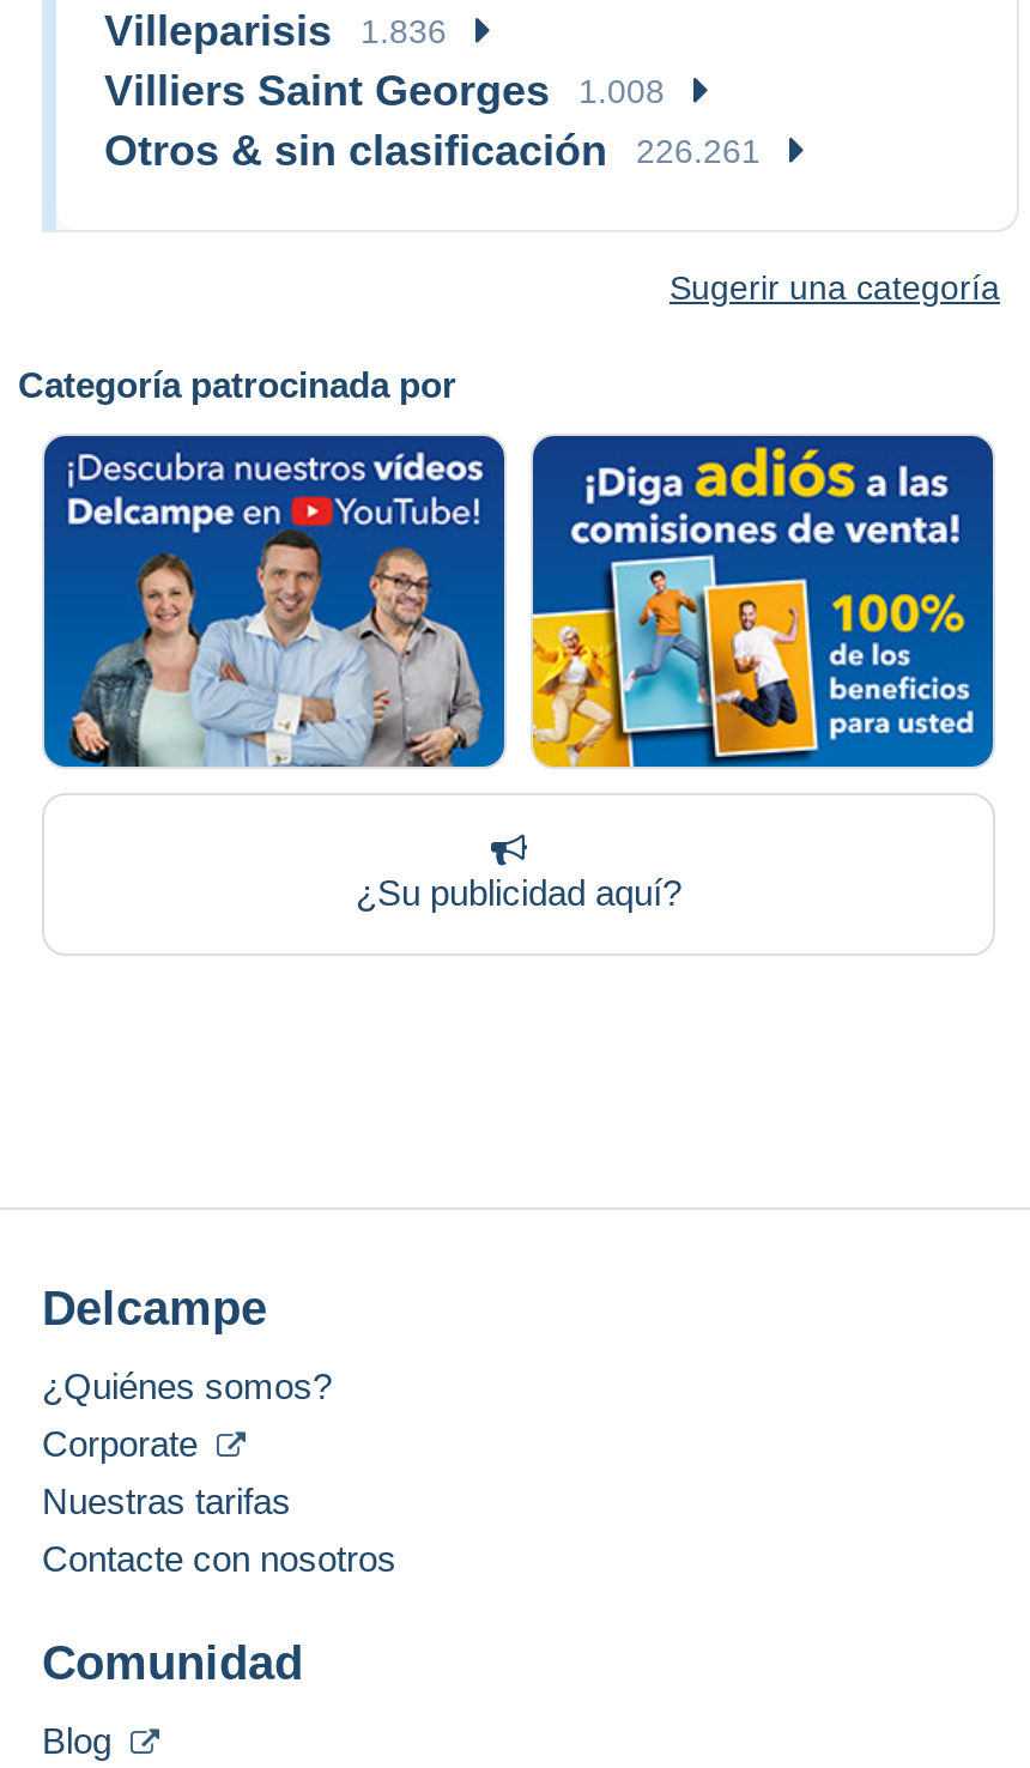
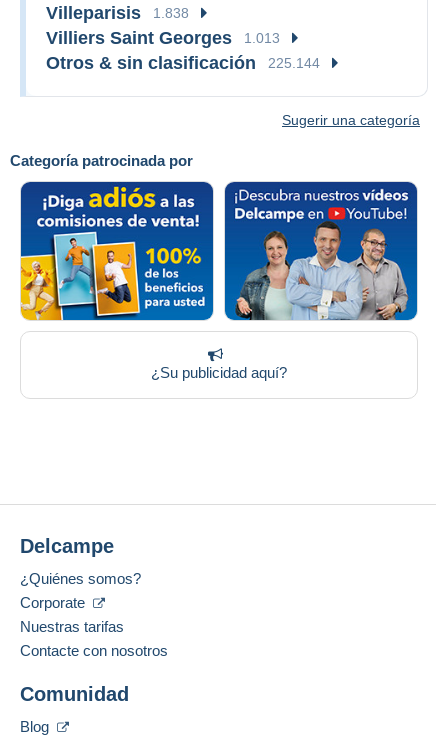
[104,7,447,55] Villeparisis 1.836 -> [46,3,189,23] Villeparisis 1.838
[104,67,665,115] Villiers Saint Georges 1.008 -> [46,28,280,48] Villiers Saint Georges 1.013
[104,127,761,175] Otros & sin clasificación 226.261 -> [46,53,320,73] Otros & sin clasificación 225.144
[42,448,485,769] [image] -> [20,186,206,321] [image]
[531,446,976,769] [image] -> [224,187,409,321] [image]

